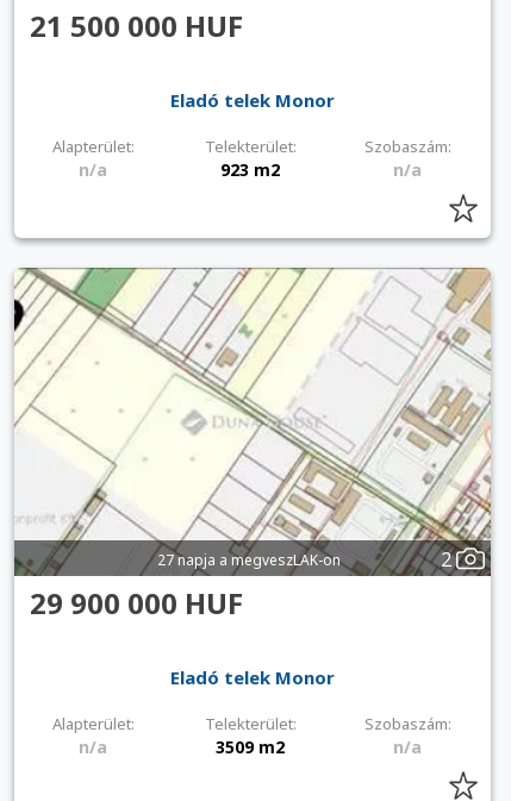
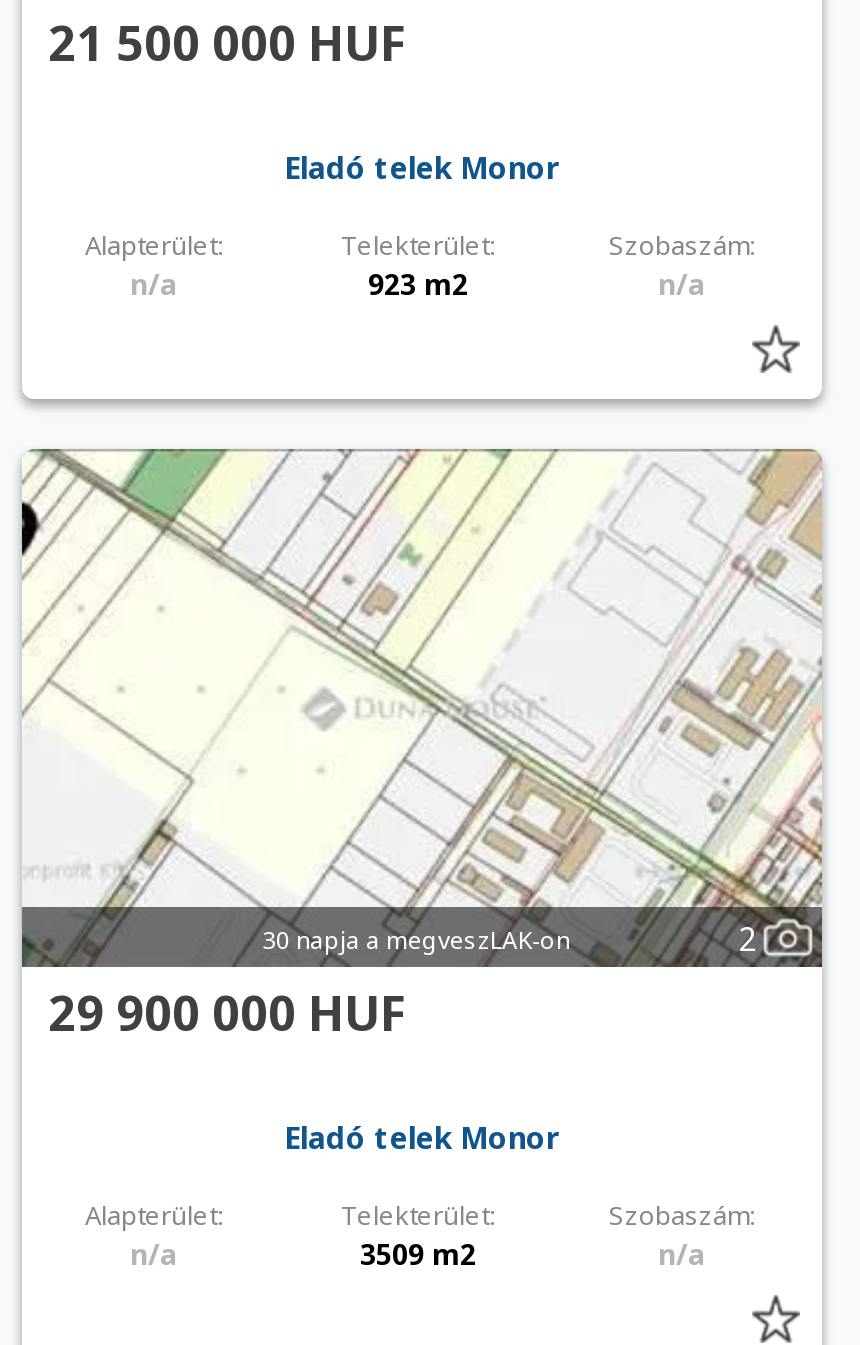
[157,550,341,570] 27 napja a megveszLAK-on -> [262,923,570,957] 30 napja a megveszLAK-on

